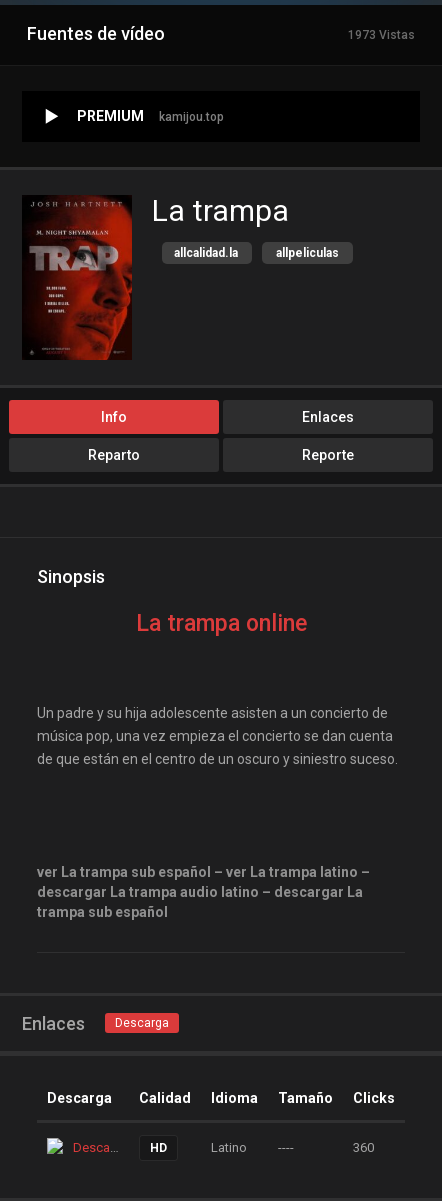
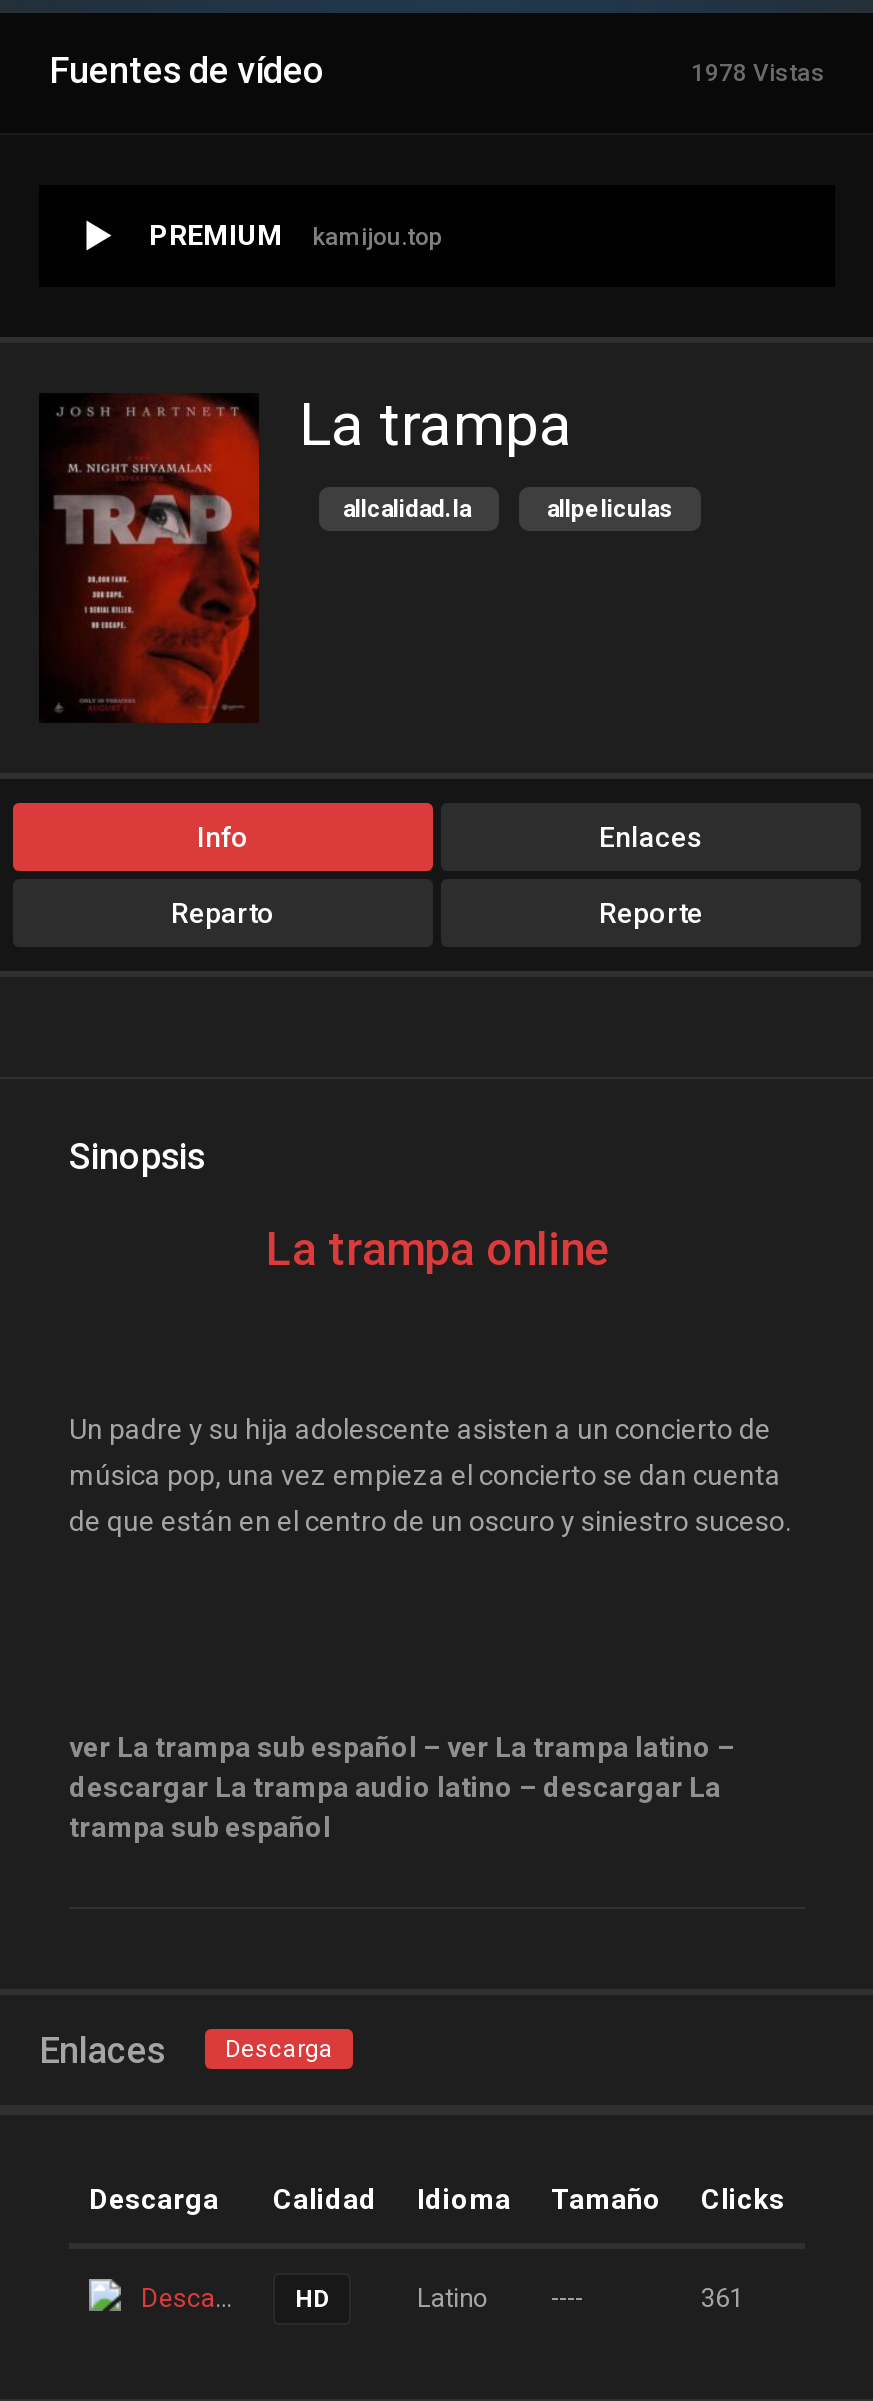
[348,28,415,42] 1973 Vistas -> [691,59,825,87] 1978 Vistas
[353,1140,374,1155] 360 -> [701,2284,743,2314] 361

